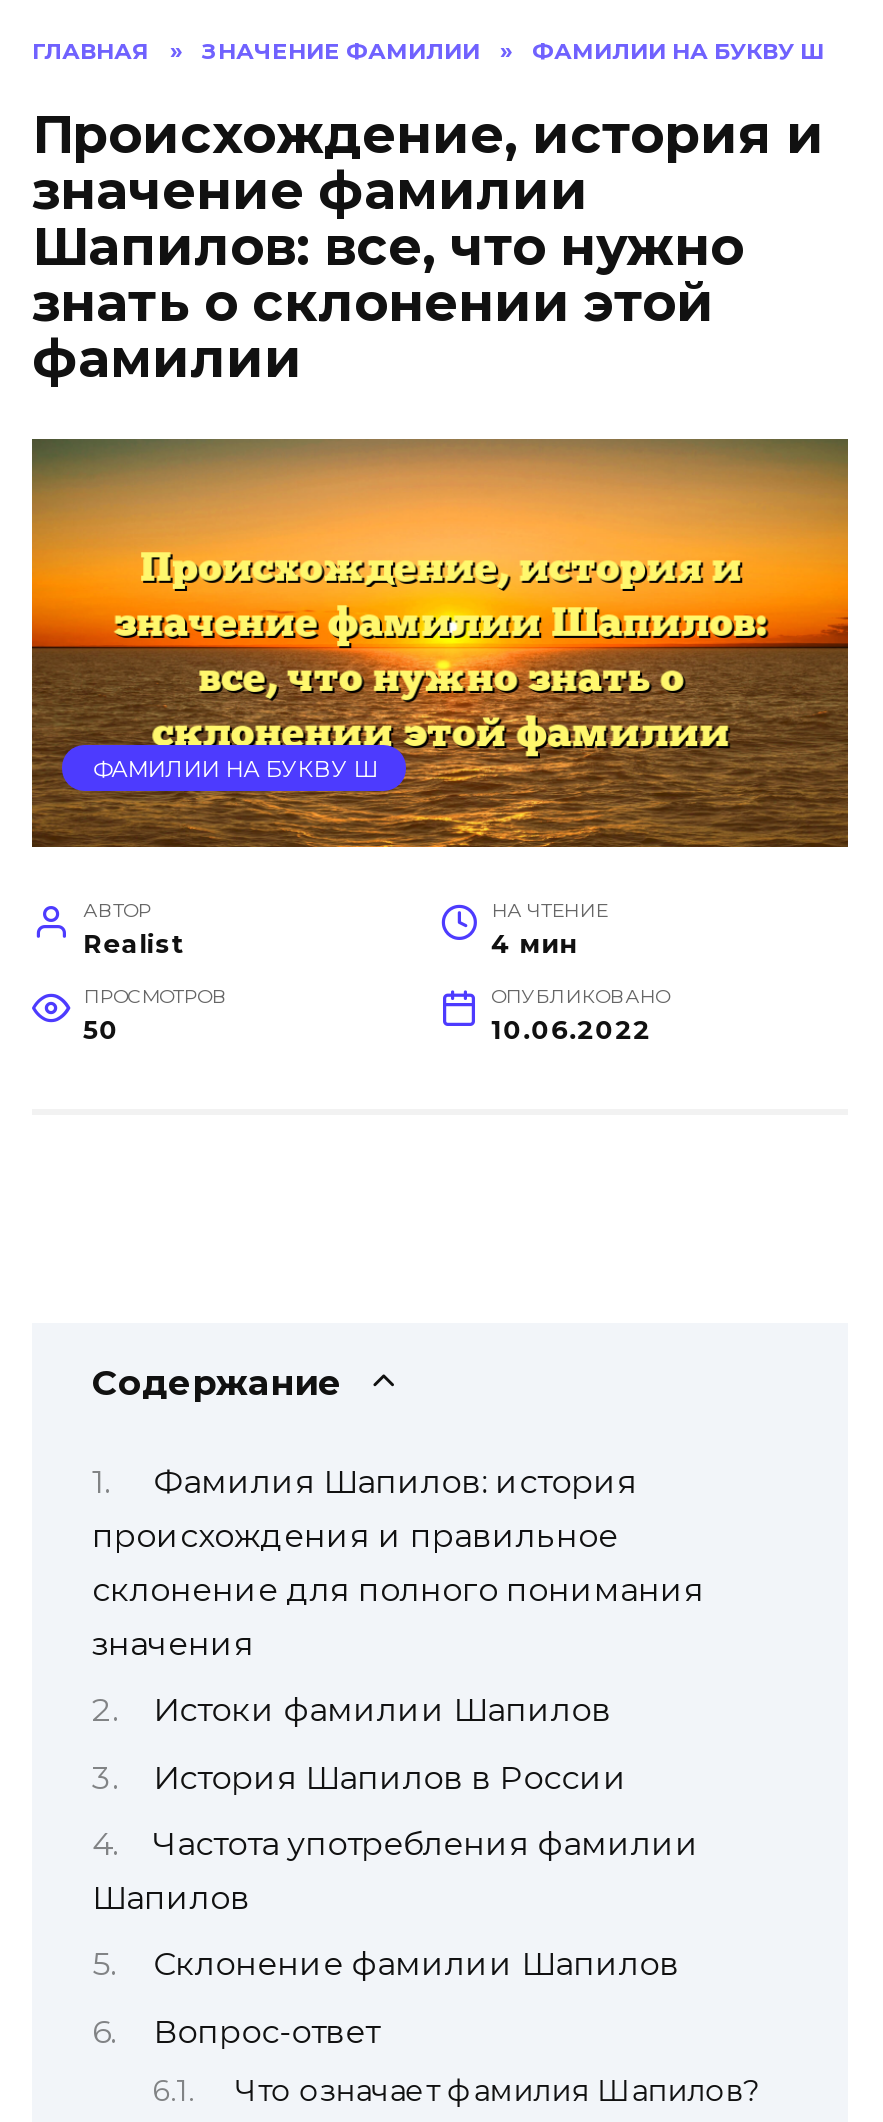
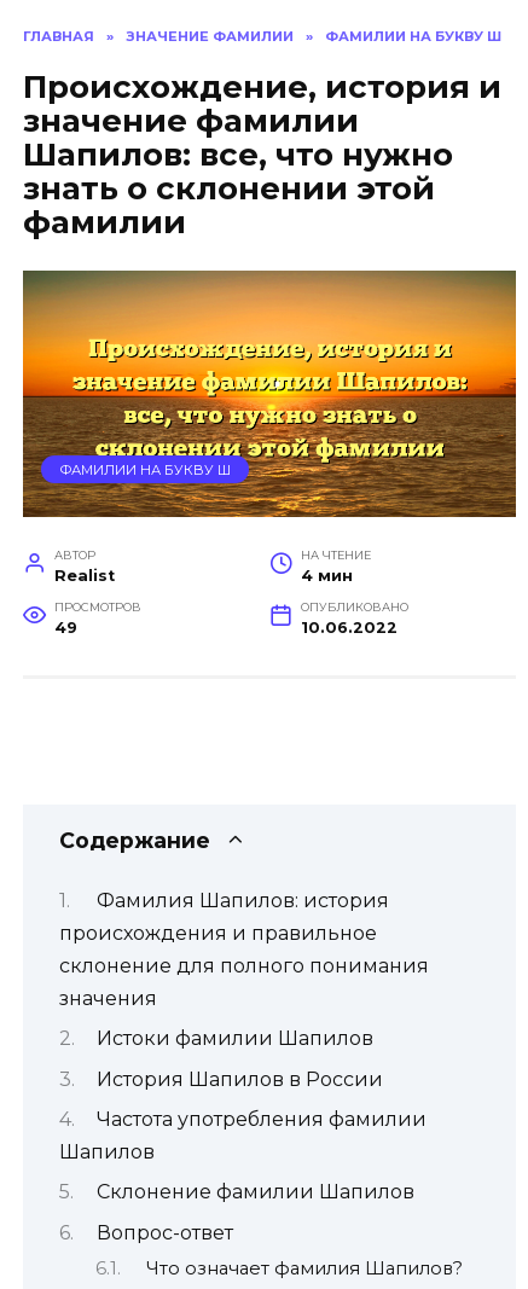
[83,1016,119,1046] 50 -> [54,619,77,637] 49

